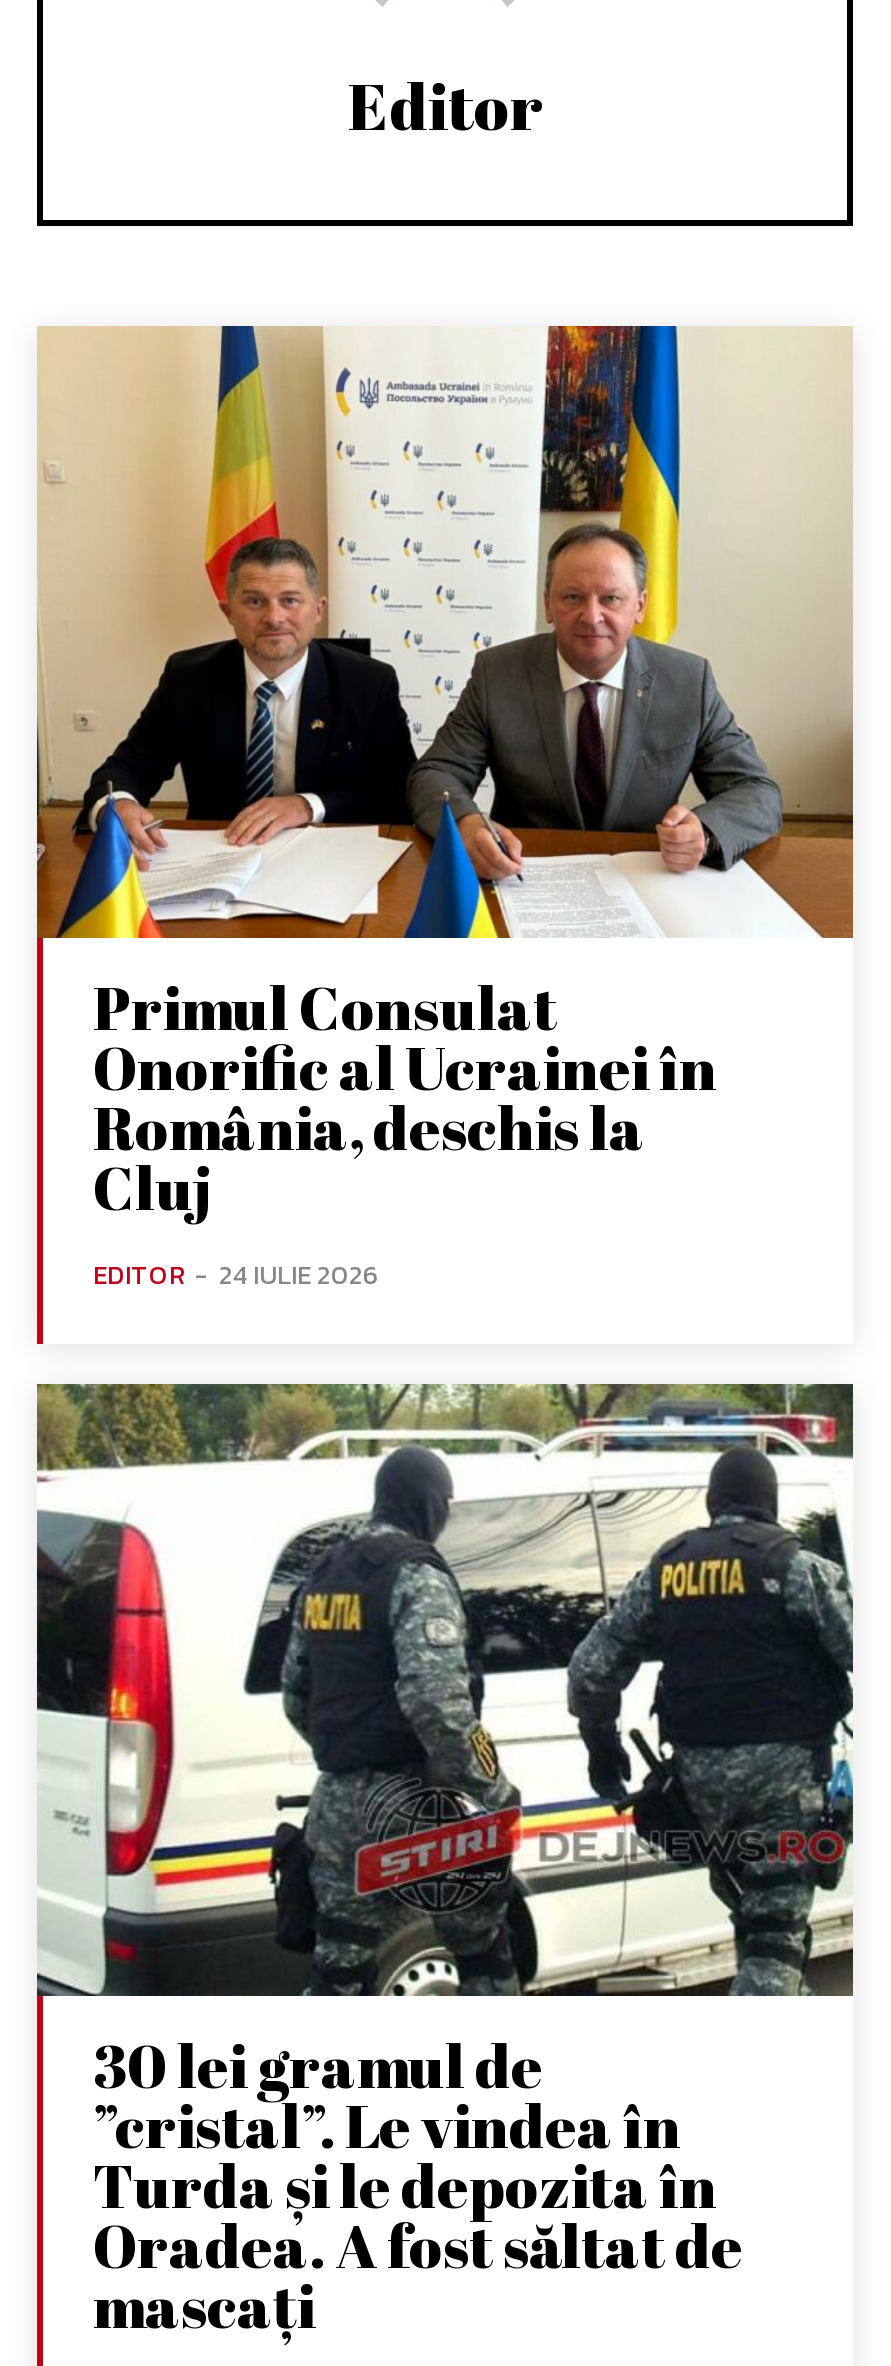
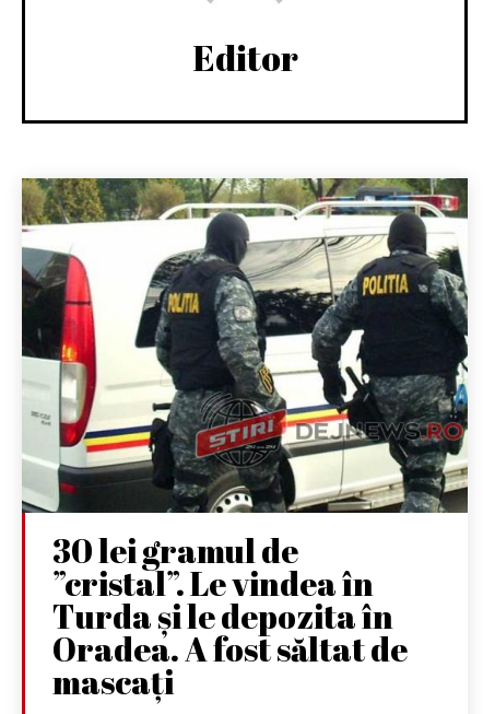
[37,324,855,1294] [image] | Primul Consulat | Onorific al Ucrainei în | România, deschis la | Cluj | EDITOR - 24 IULIE 2026 -> none

